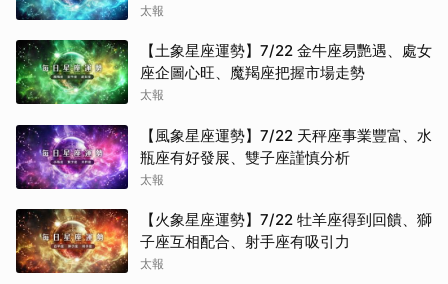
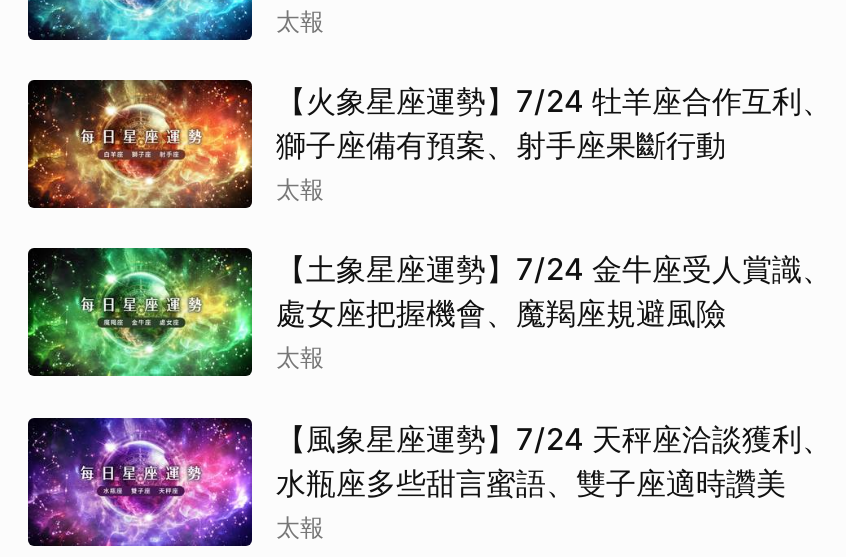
moved [16,40,128,105] -> [26,246,252,378]: [image]
[140,41,432,82] 【土象星座運勢】7/22 金牛座易艷遇、處女 | 座企圖心旺、魔羯座把握市場走勢 -> [276,82,832,164] 【火象星座運勢】7/24 牡羊座合作互利、 | 獅子座備有預案、射手座果斷行動
moved [15,124,128,190] -> [26,416,252,548]: [image]
[140,126,432,167] 【風象星座運勢】7/22 天秤座事業豐富、水 | 瓶座有好發展、雙子座謹慎分析 -> [276,250,832,332] 【土象星座運勢】7/24 金牛座受人賞識、 | 處女座把握機會、魔羯座規避風險
moved [16,208,128,274] -> [28,80,252,210]: [image]
[140,210,432,251] 【火象星座運勢】7/22 牡羊座得到回饋、獅 | 子座互相配合、射手座有吸引力 -> [276,420,832,502] 【風象星座運勢】7/24 天秤座洽談獲利、 | 水瓶座多些甜言蜜語、雙子座適時讚美

